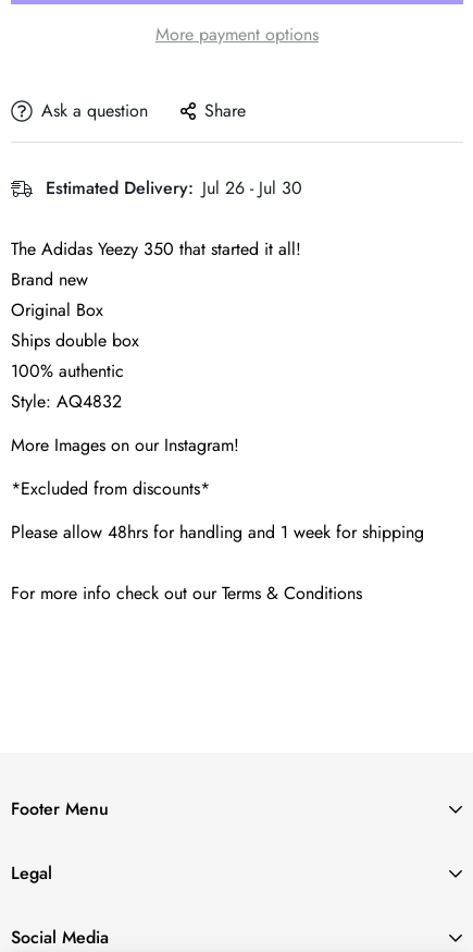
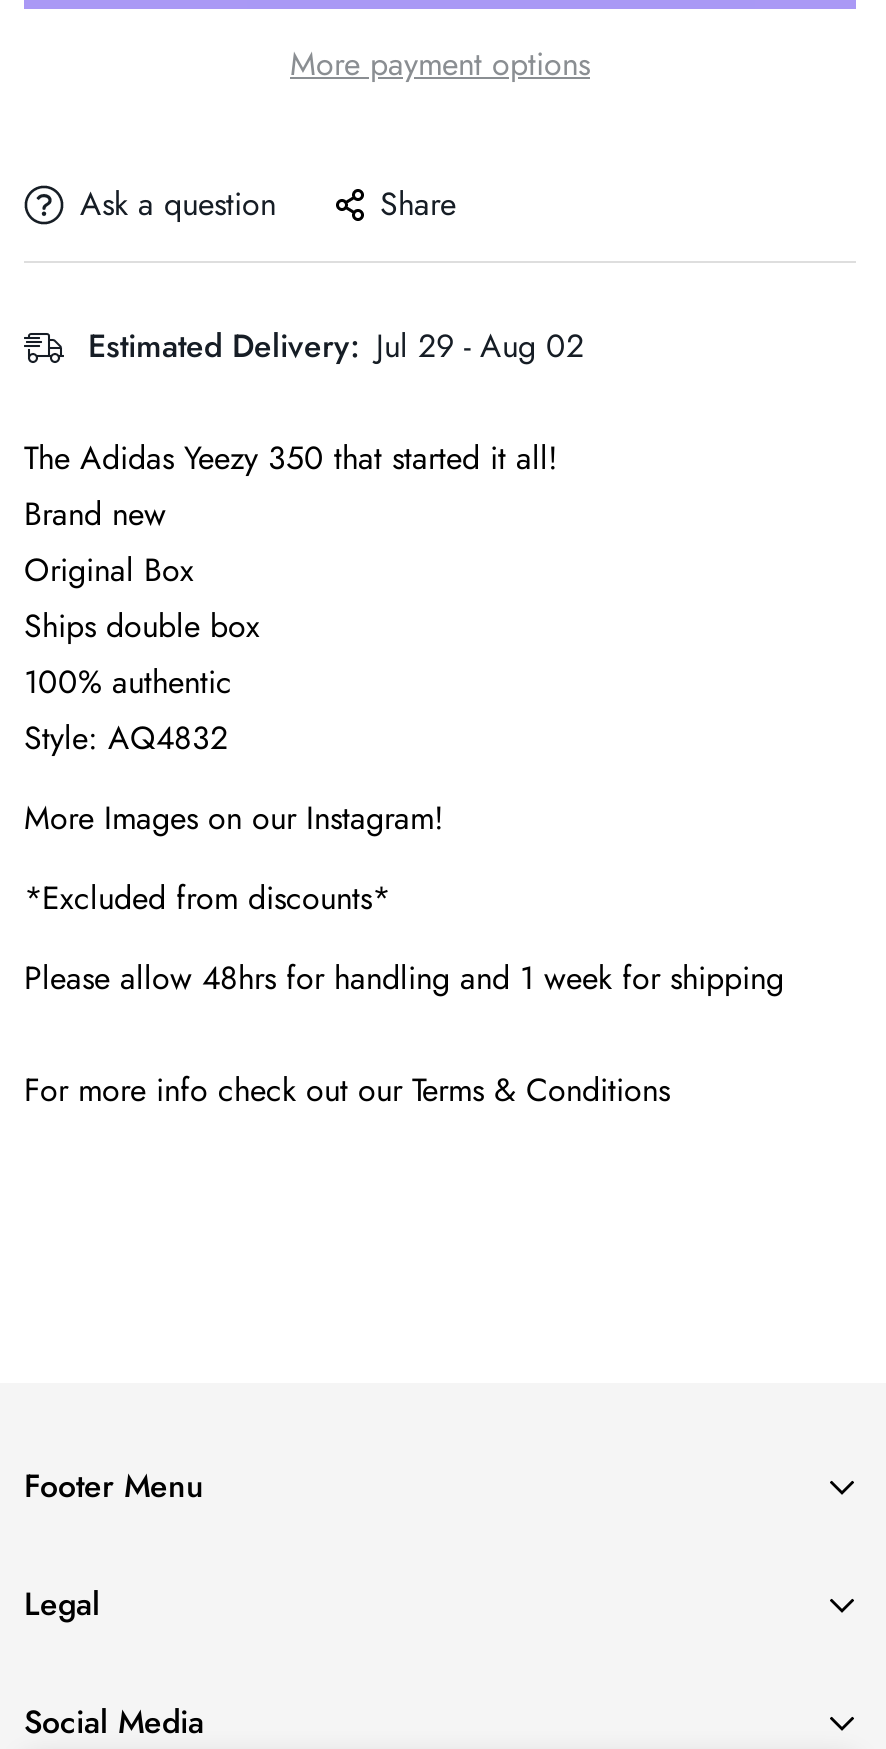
[46,175,302,200] Estimated Delivery: Jul 26 - Jul 30 -> [88,323,584,369] Estimated Delivery: Jul 29 - Aug 02

